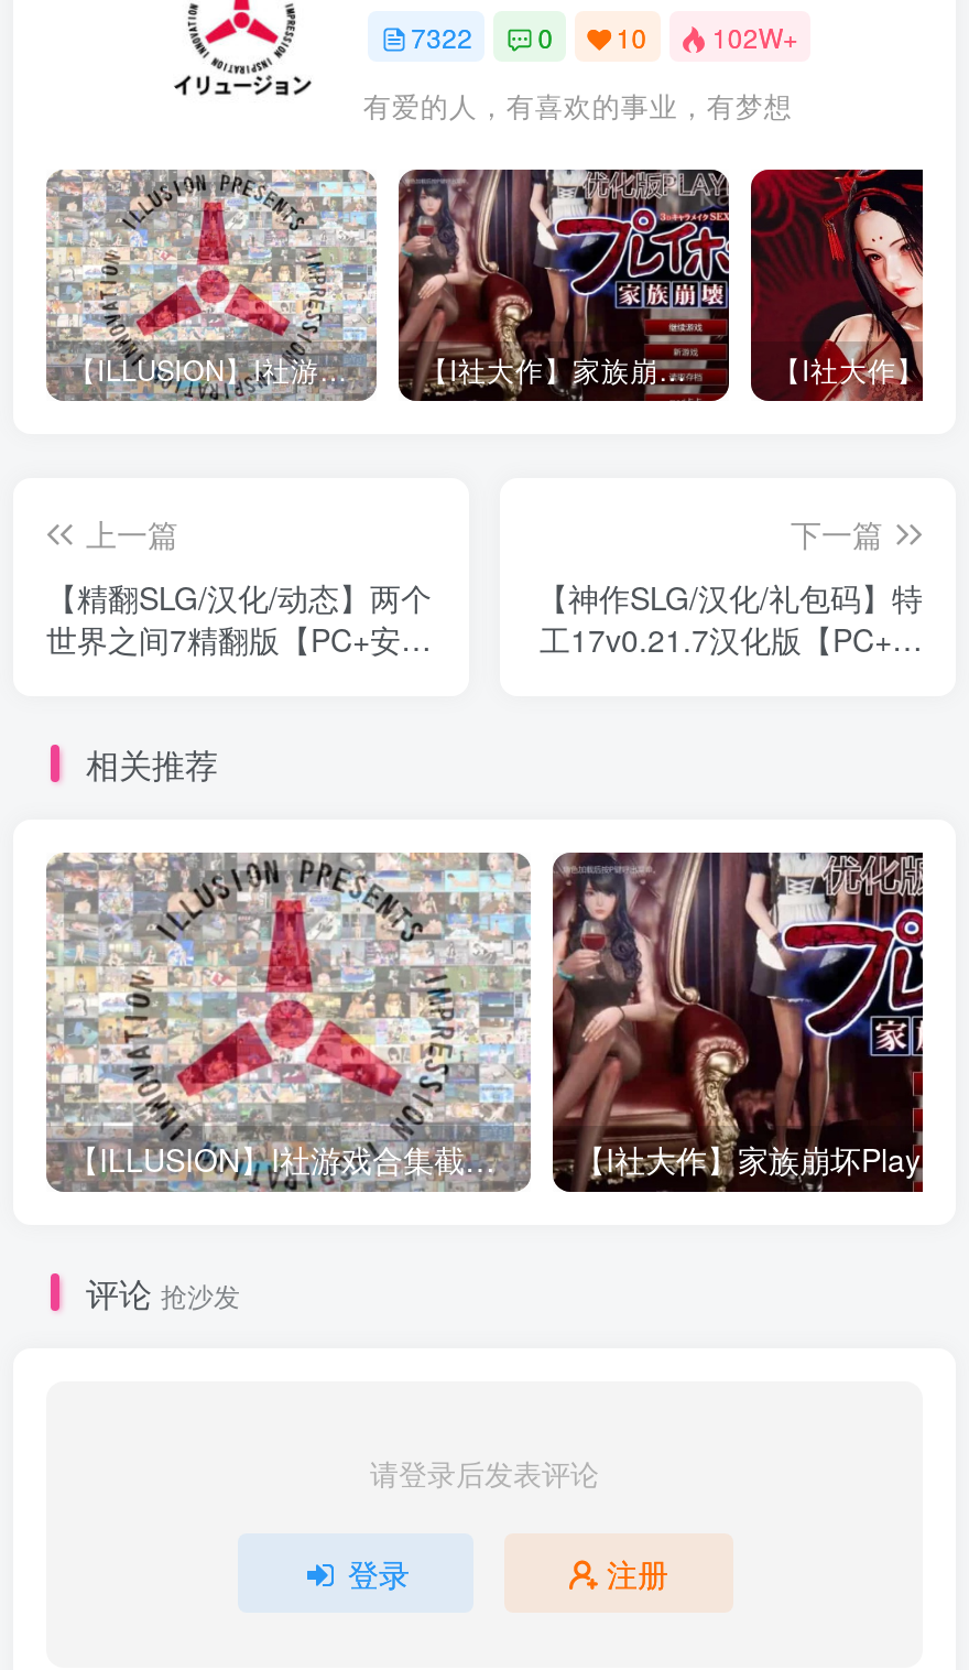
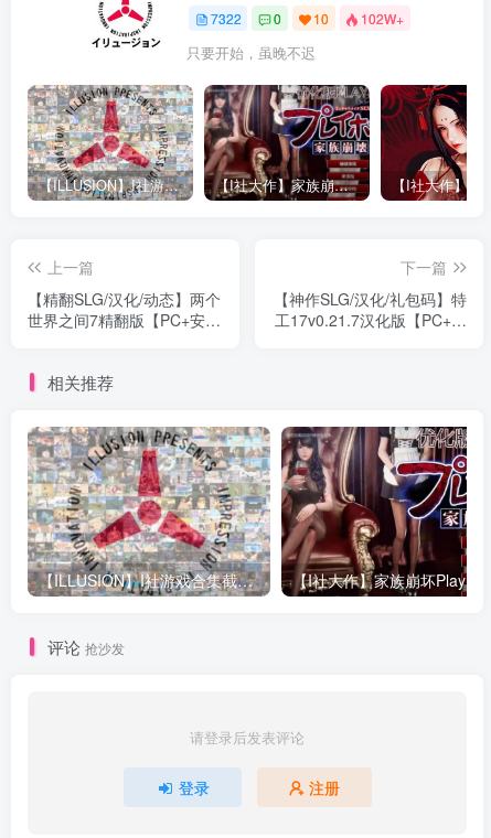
[363,85,792,125] 有爱的人，有喜欢的事业，有梦想 -> [186,43,315,62] 只要开始，虽晚不迟

